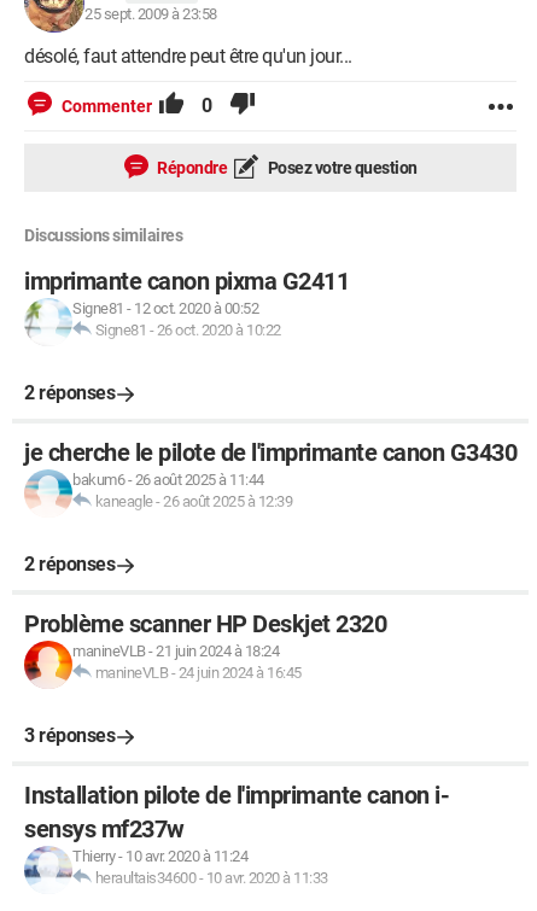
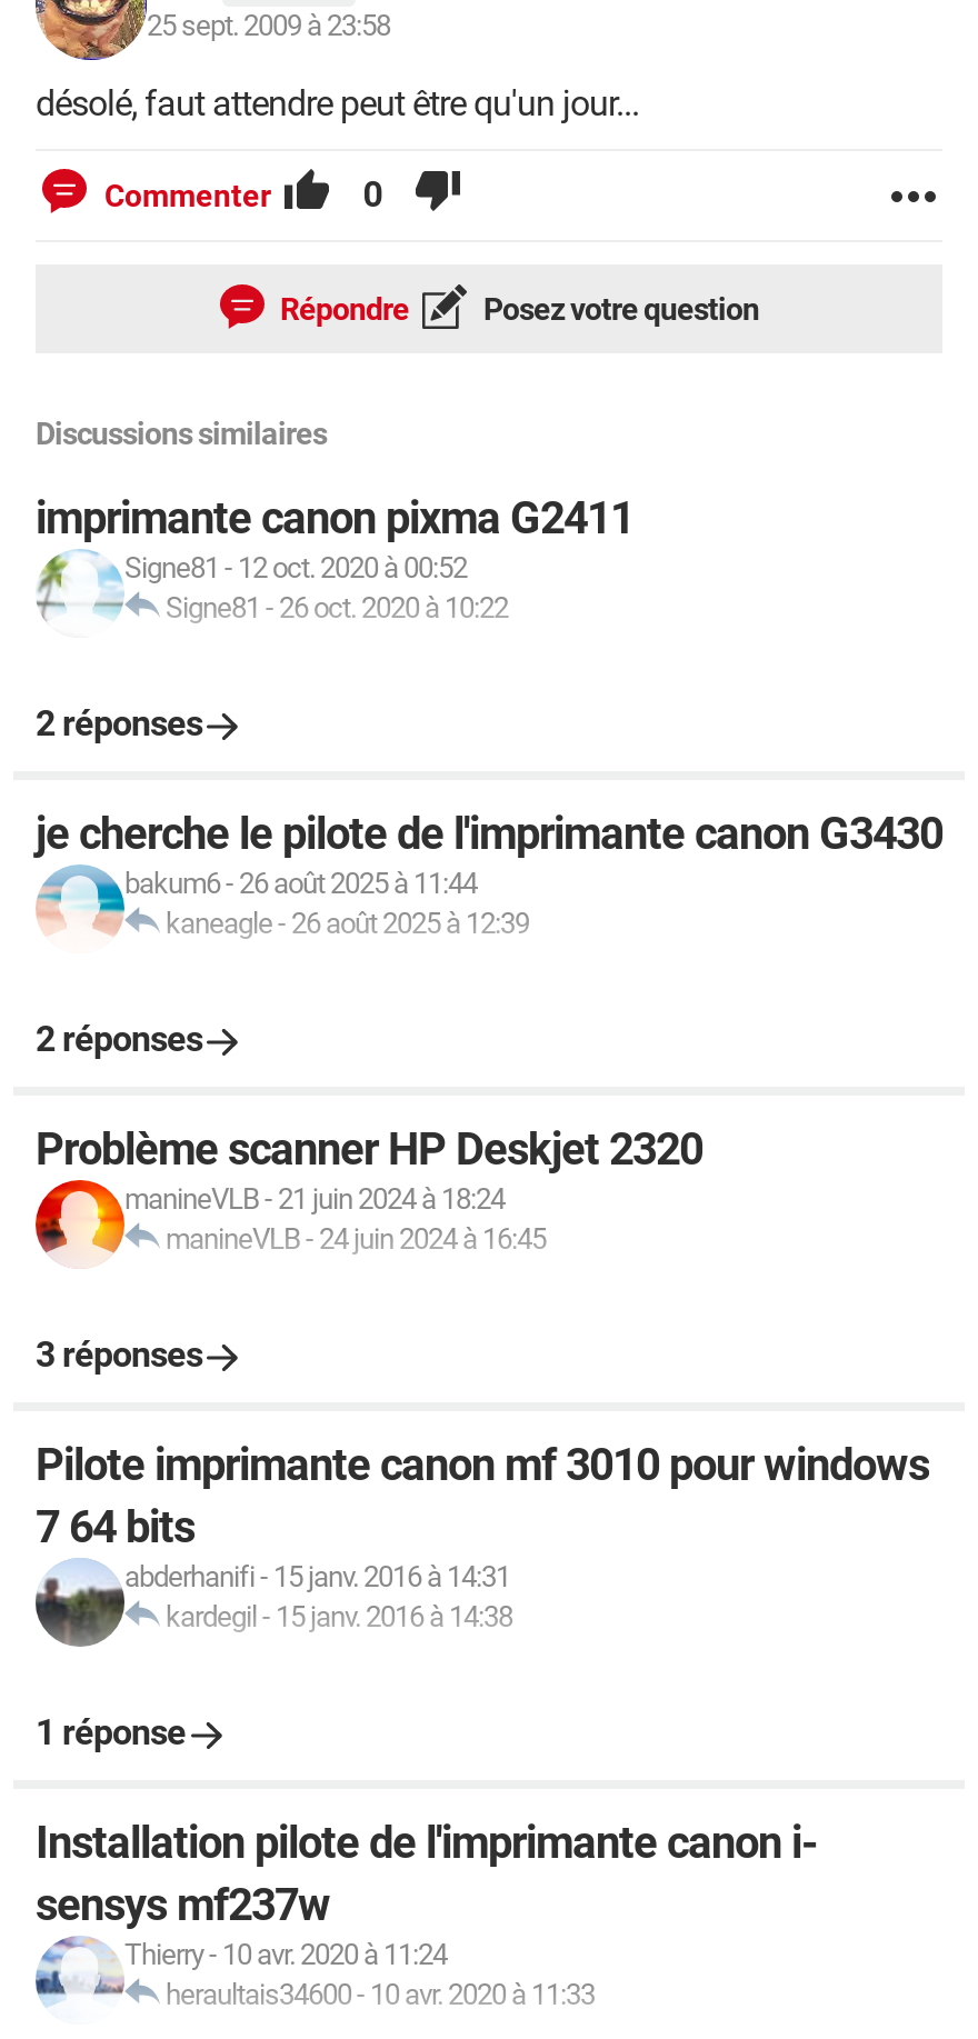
none -> [33,1438,929,1753] [image] | Pilote imprimante canon mf 3010 pour windows | 7 64 bits | abderhanifi- 15 janv. 2016 à 14:31 | kardegil - 15 janv. 2016 à 14:38 | 1 réponse

